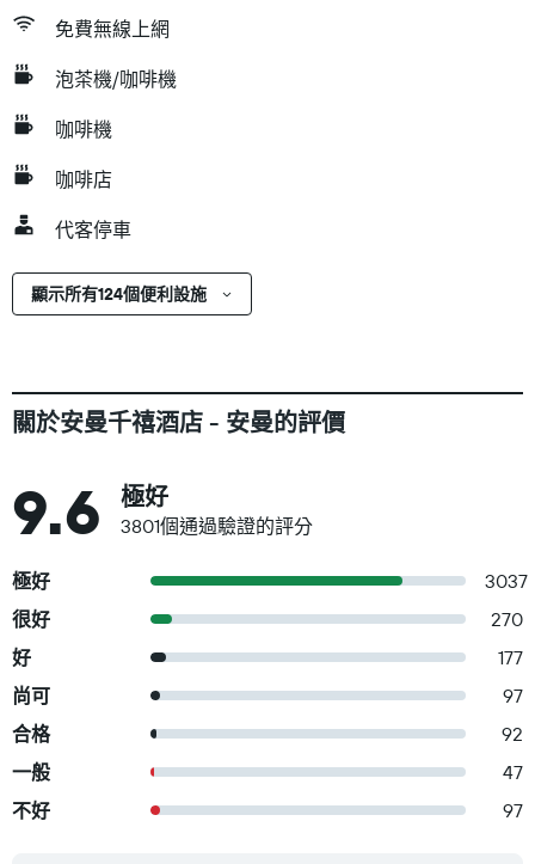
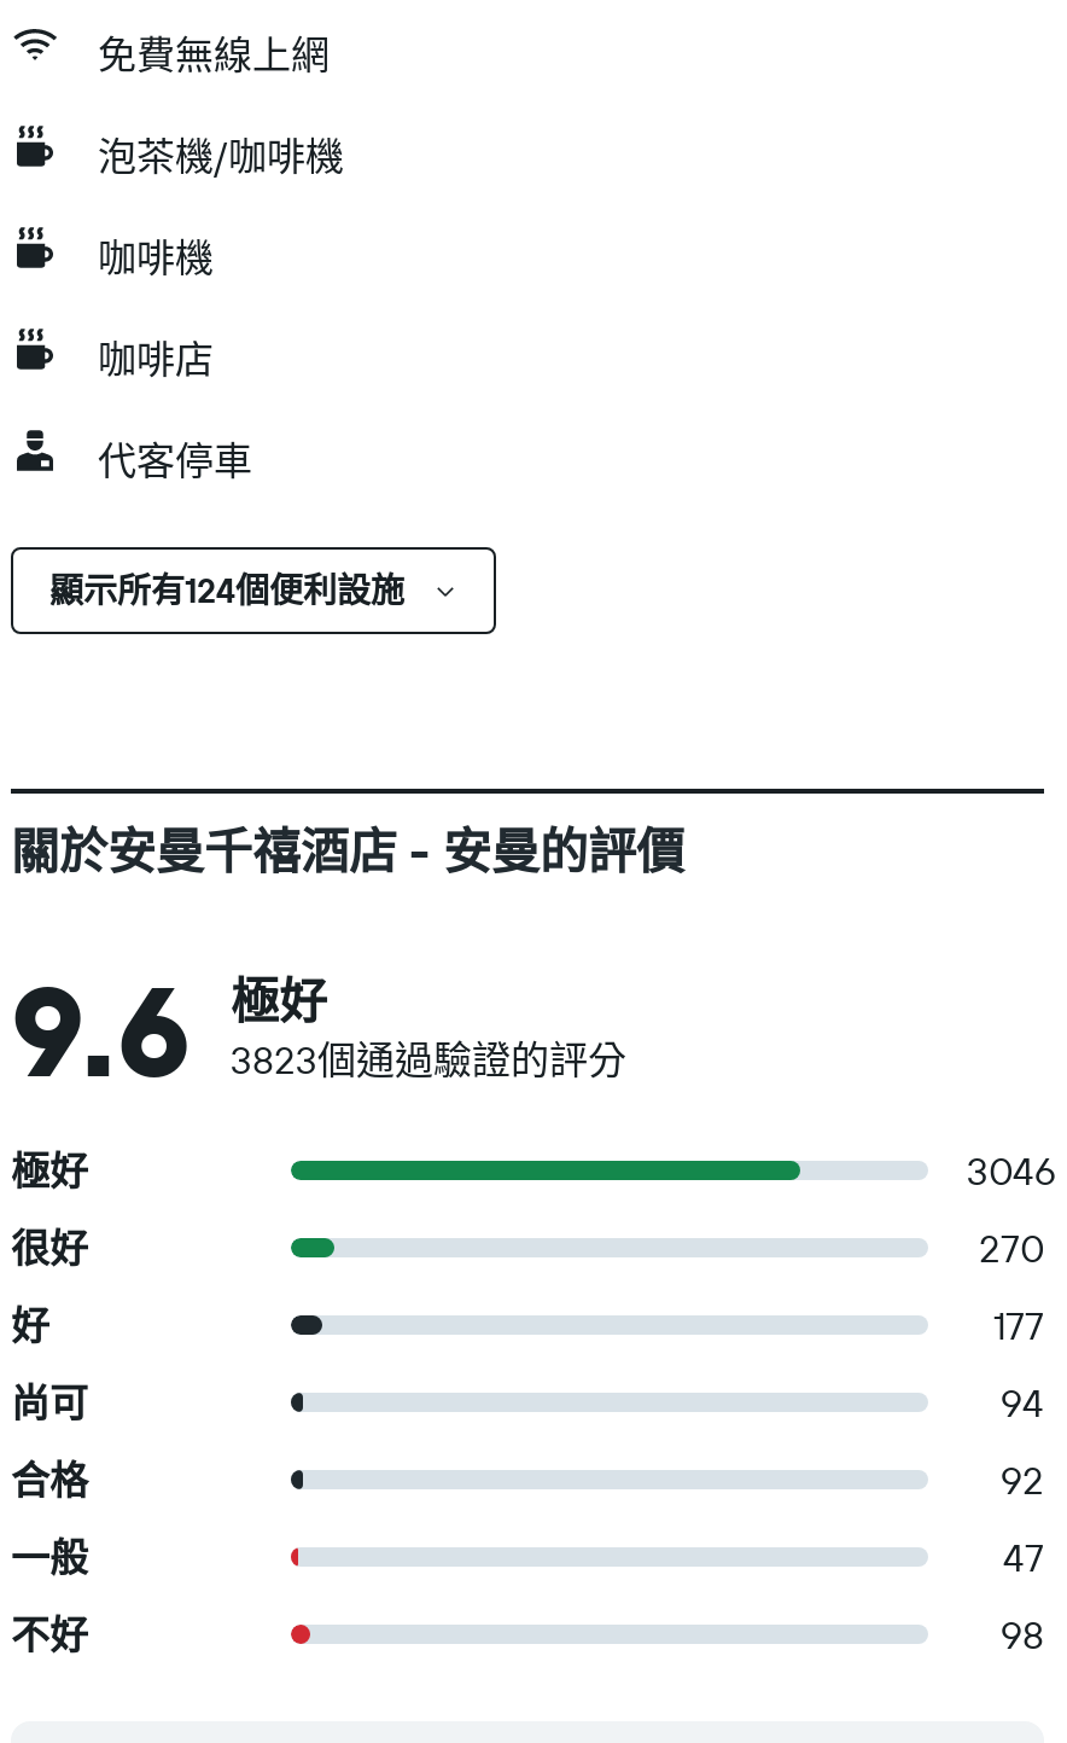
[121,514,313,538] 3801個通過驗證的評分 -> [231,1035,626,1083] 3823個通過驗證的評分
[485,569,528,593] 3037 -> [967,1146,1056,1195] 3046
[503,684,523,707] 97 -> [1001,1378,1044,1427] 94
[503,798,523,822] 97 -> [1001,1610,1044,1658] 98

